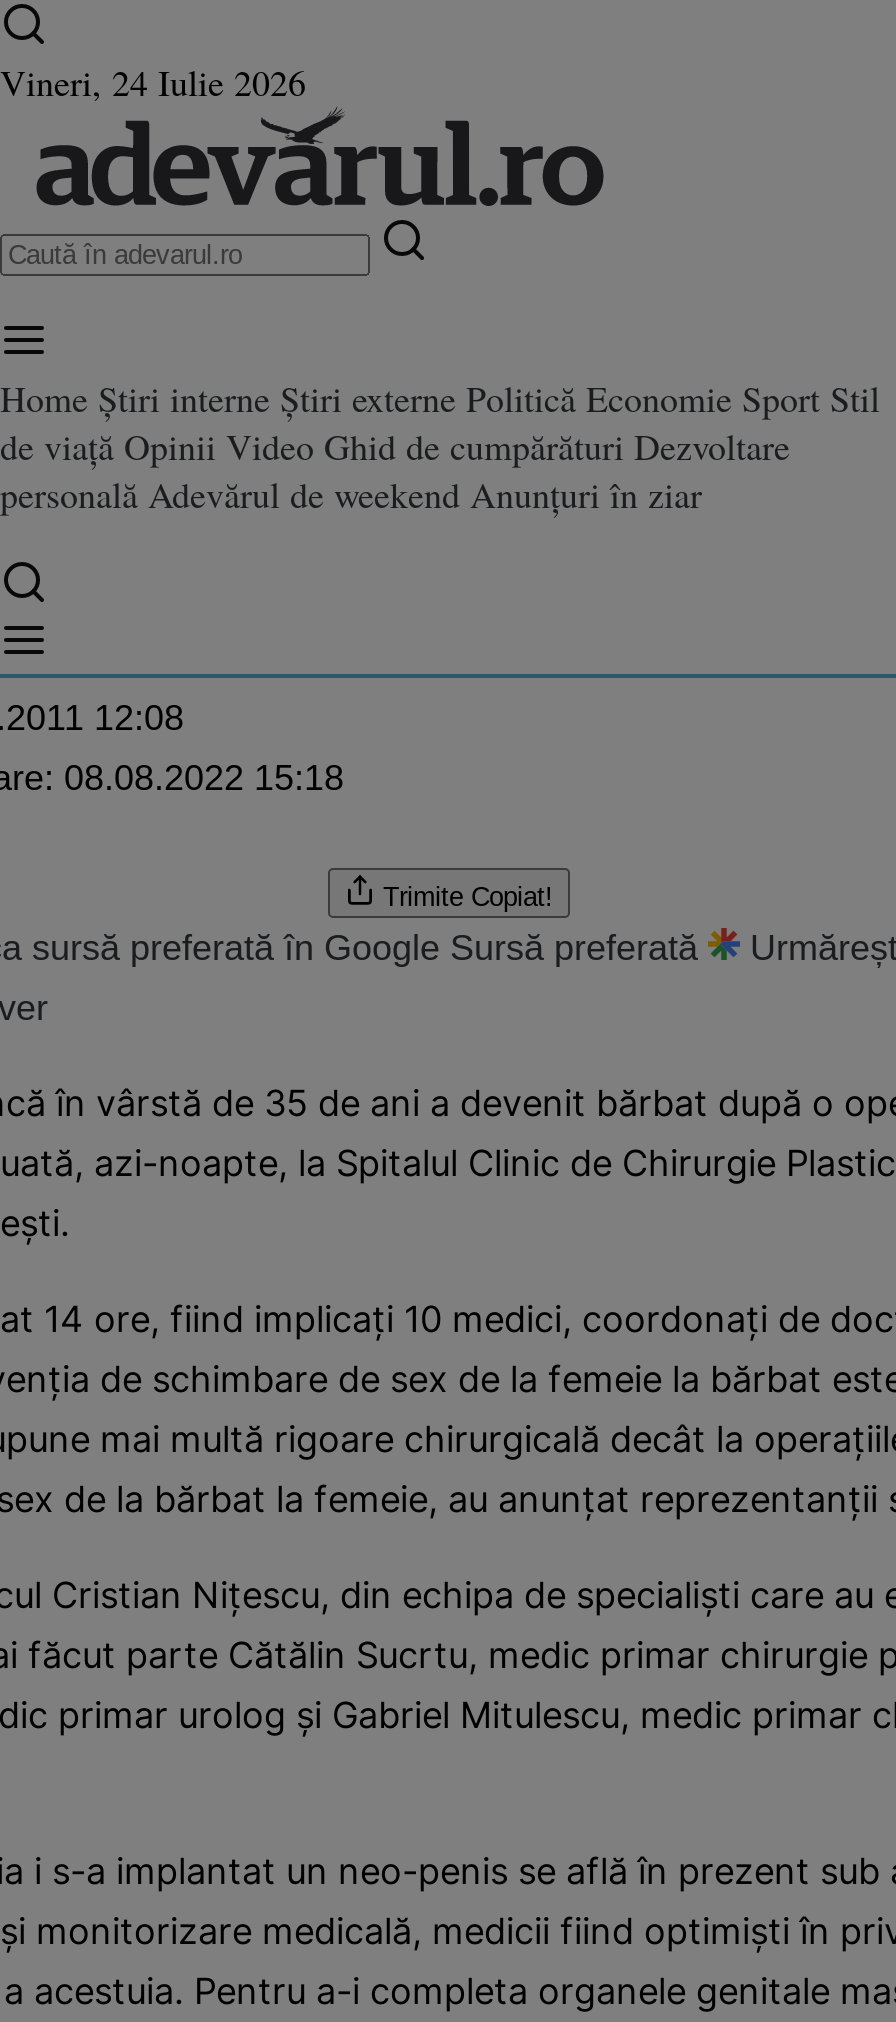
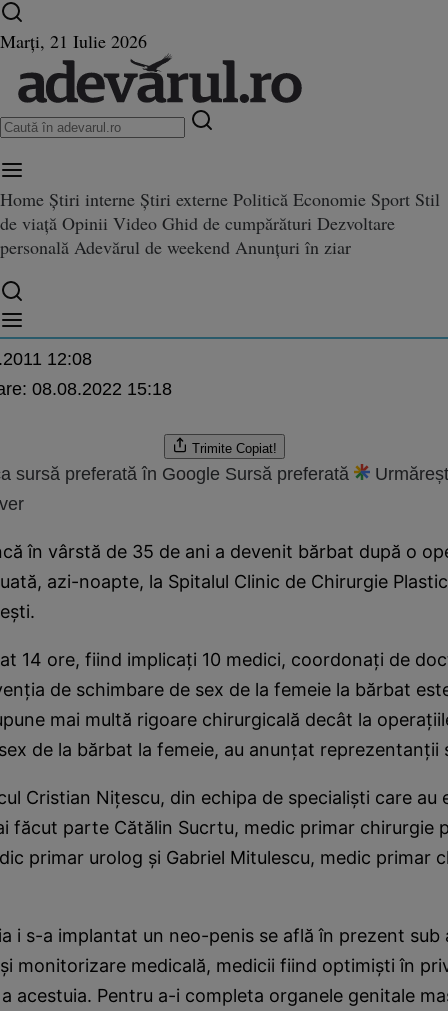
[0,58,306,106] Vineri, 24 Iulie 2026 -> [0,29,147,53] Marți, 21 Iulie 2026

